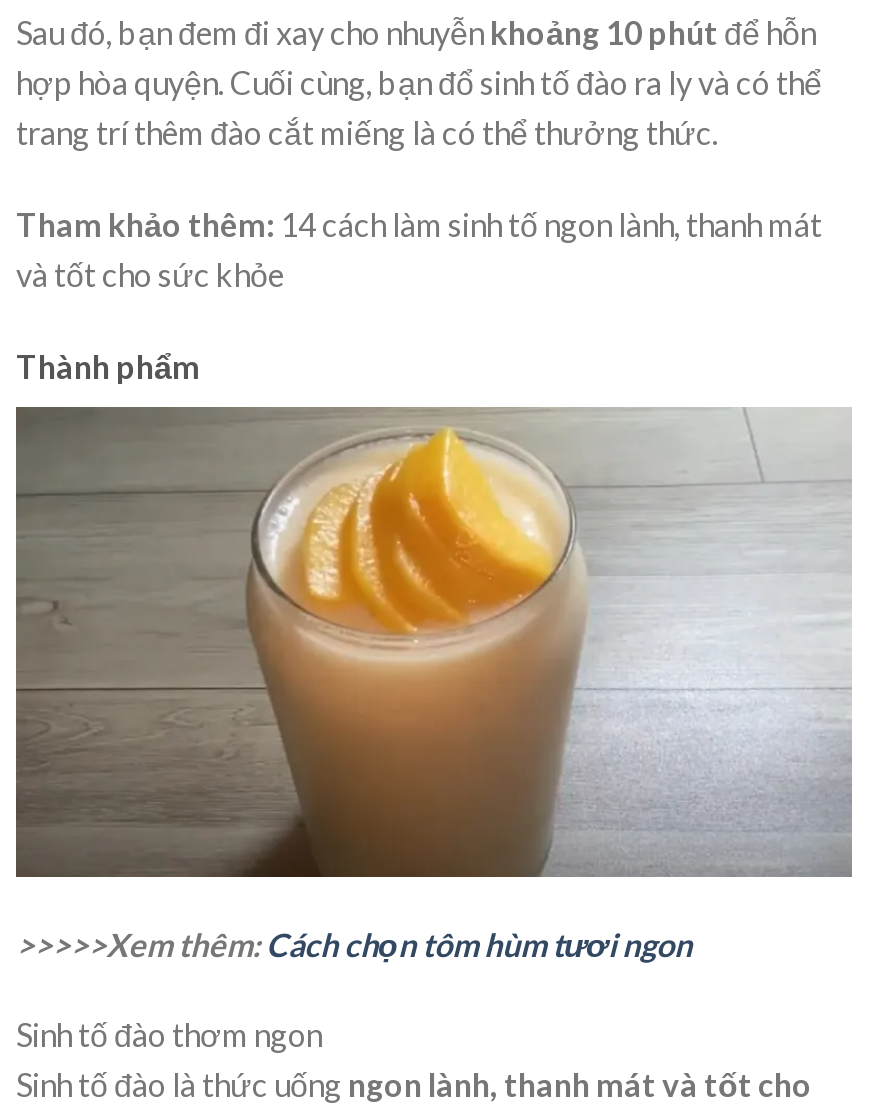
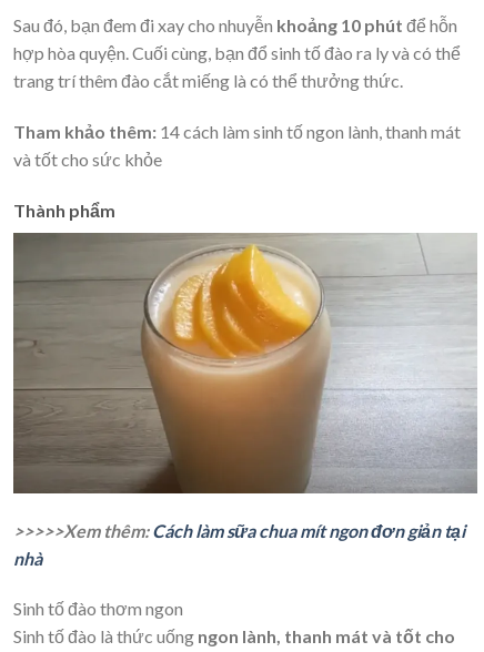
[16,924,692,962] >>>>>Xem thêm: Cách chọn tôm hùm tươi ngon -> [13,520,465,568] >>>>>Xem thêm: Cách làm sữa chua mít ngon đơn giản tại | nhà

